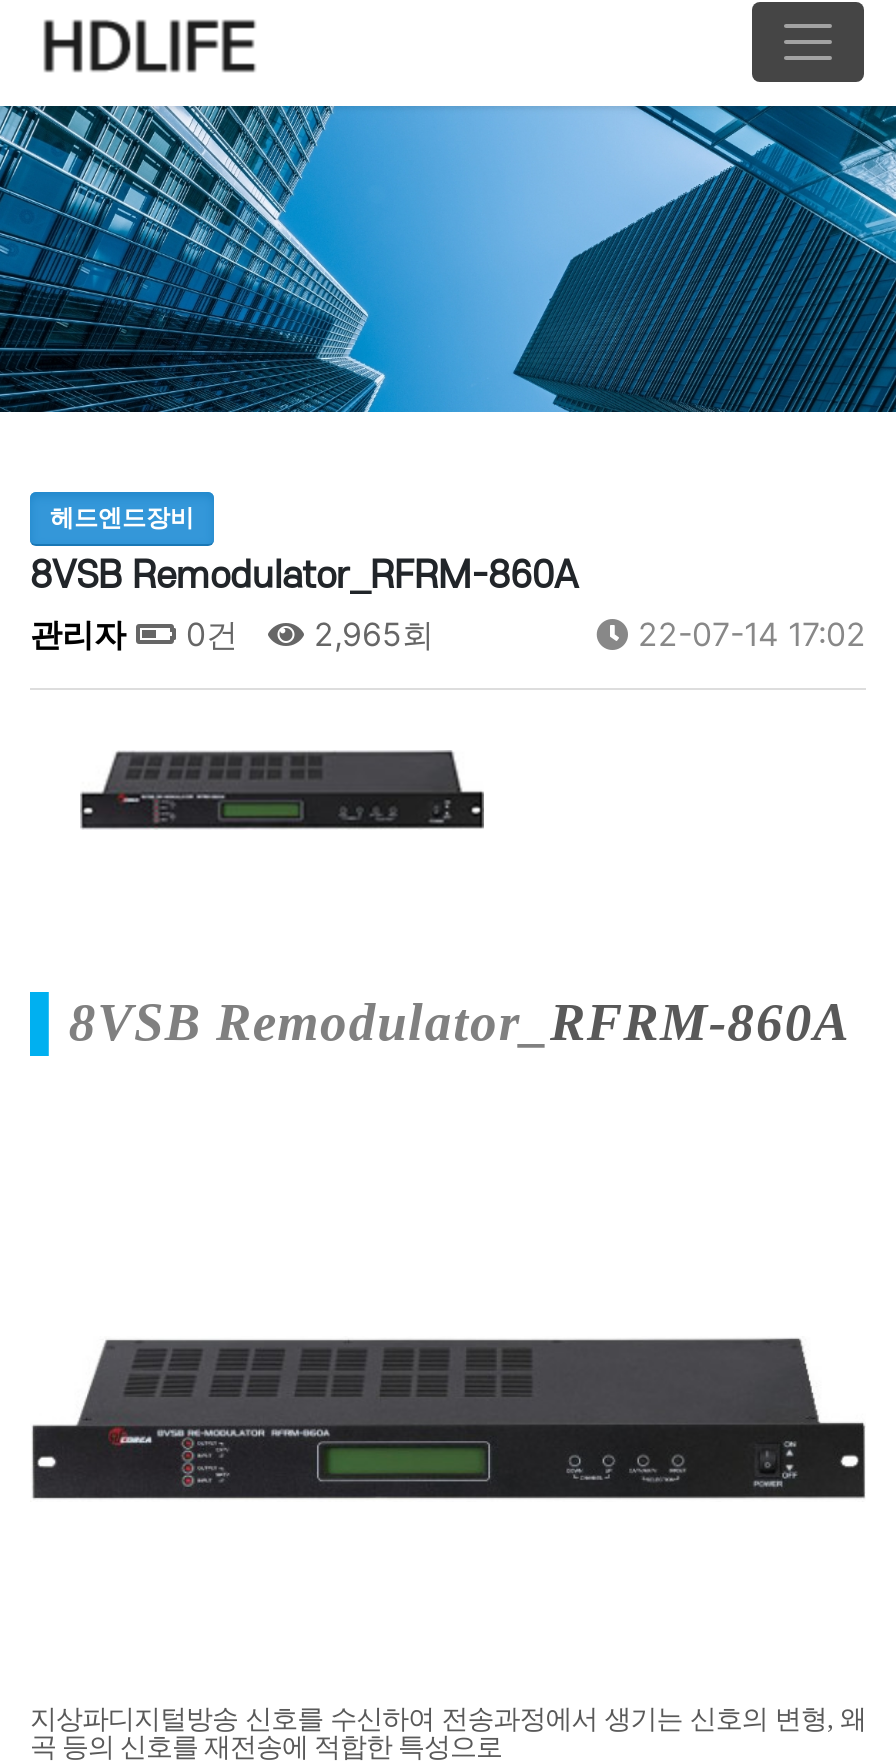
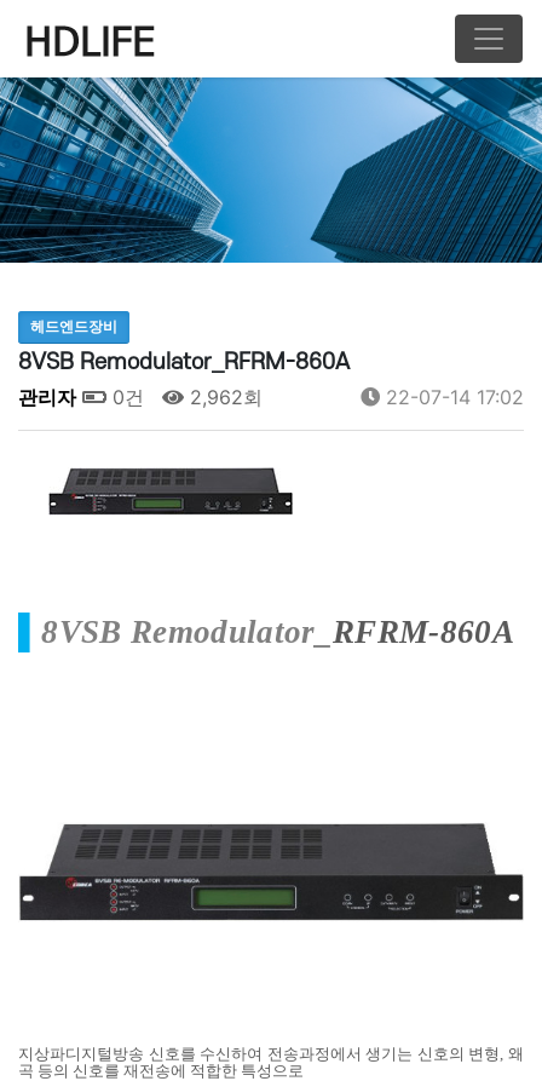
[30,614,434,654] 관리자 0건 2,965회 -> [18,385,263,409] 관리자 0건 2,962회

